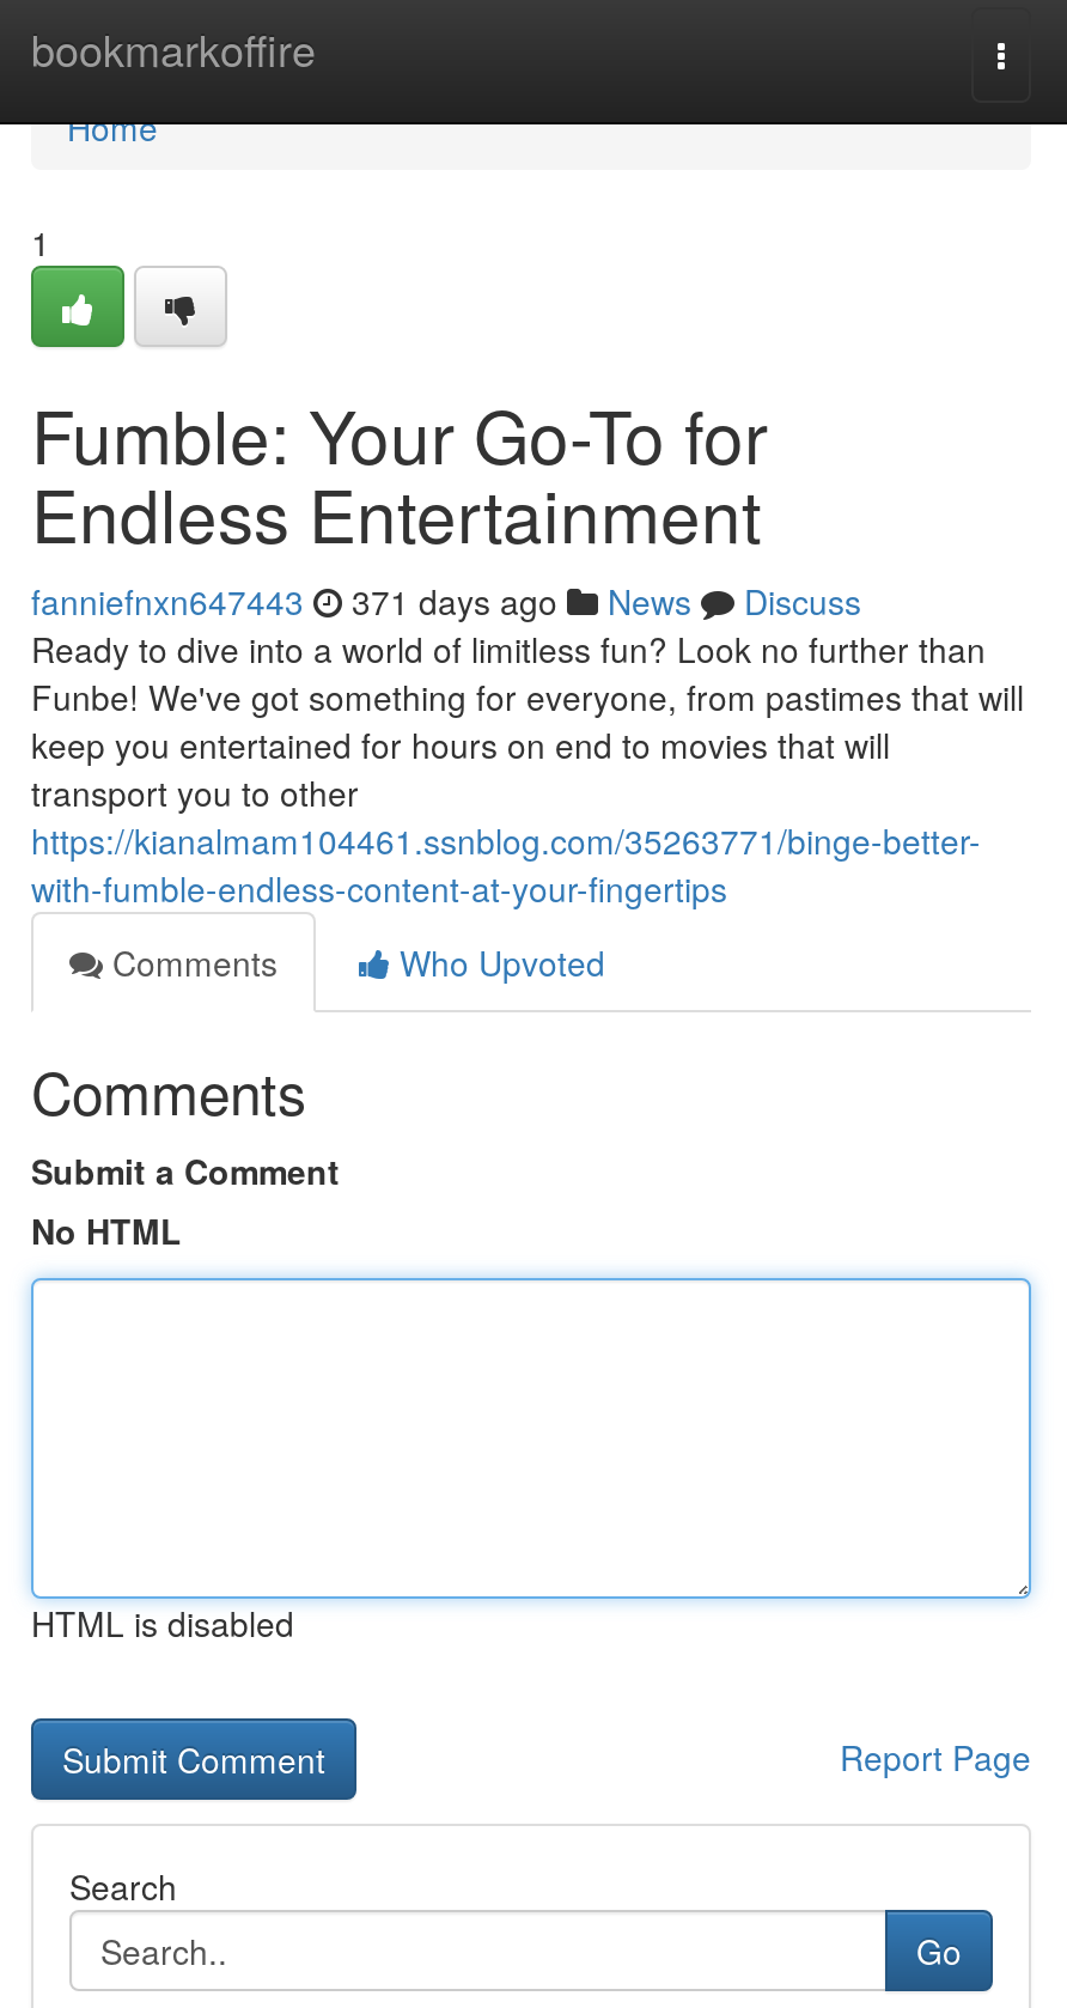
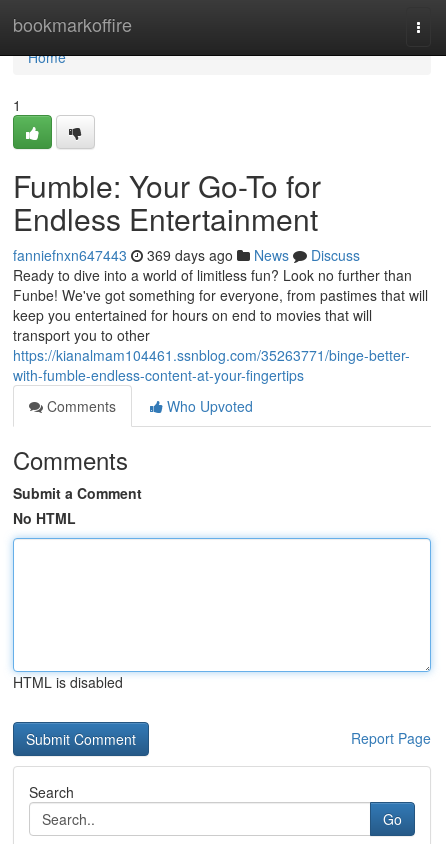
[31,577,861,625] fanniefnxn647443 371 days ago News Discuss -> [13,245,360,265] fanniefnxn647443 369 days ago News Discuss

